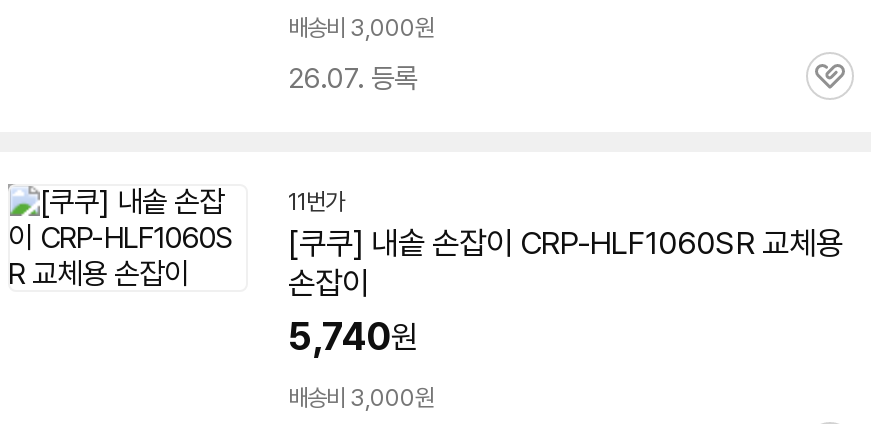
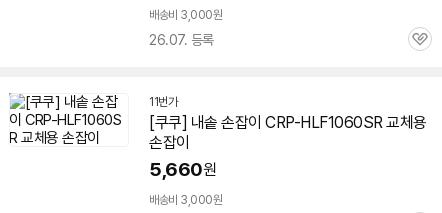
[288,314,418,360] 5,740원 -> [149,158,216,181] 5,660원

